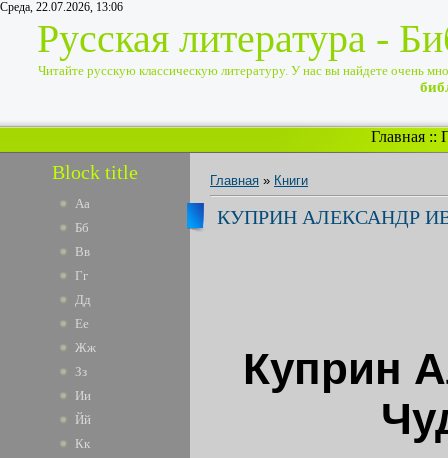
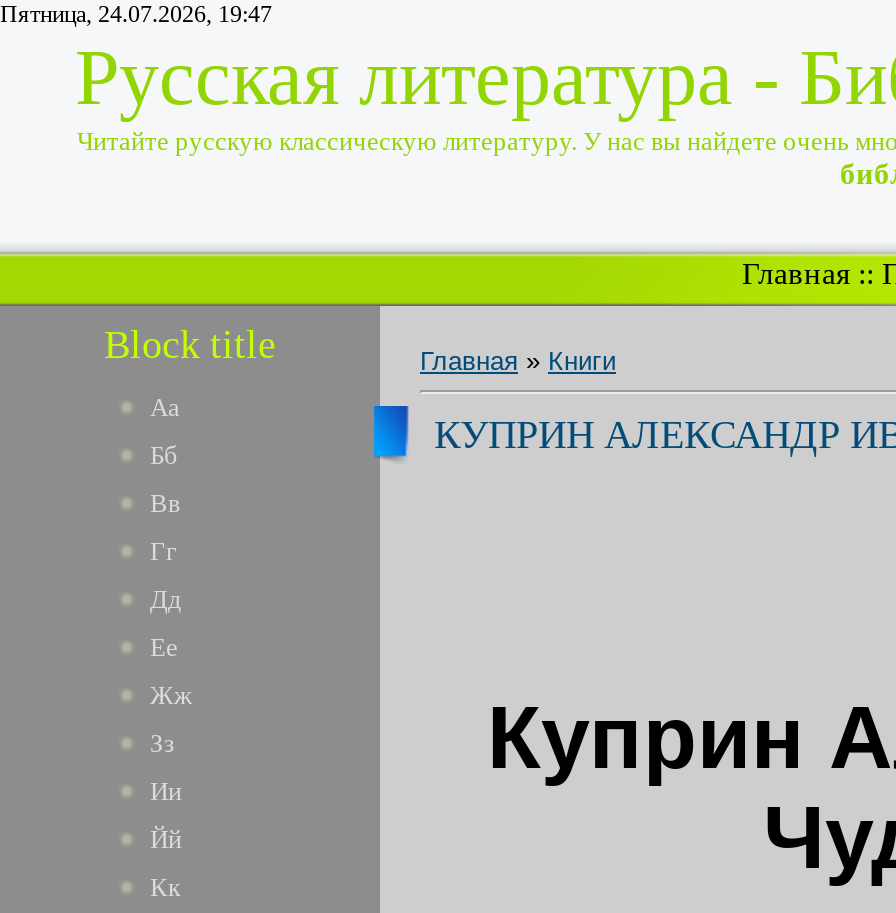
[0,0,123,14] Среда, 22.07.2026, 13:06 -> [0,0,272,28] Пятница, 24.07.2026, 19:47

